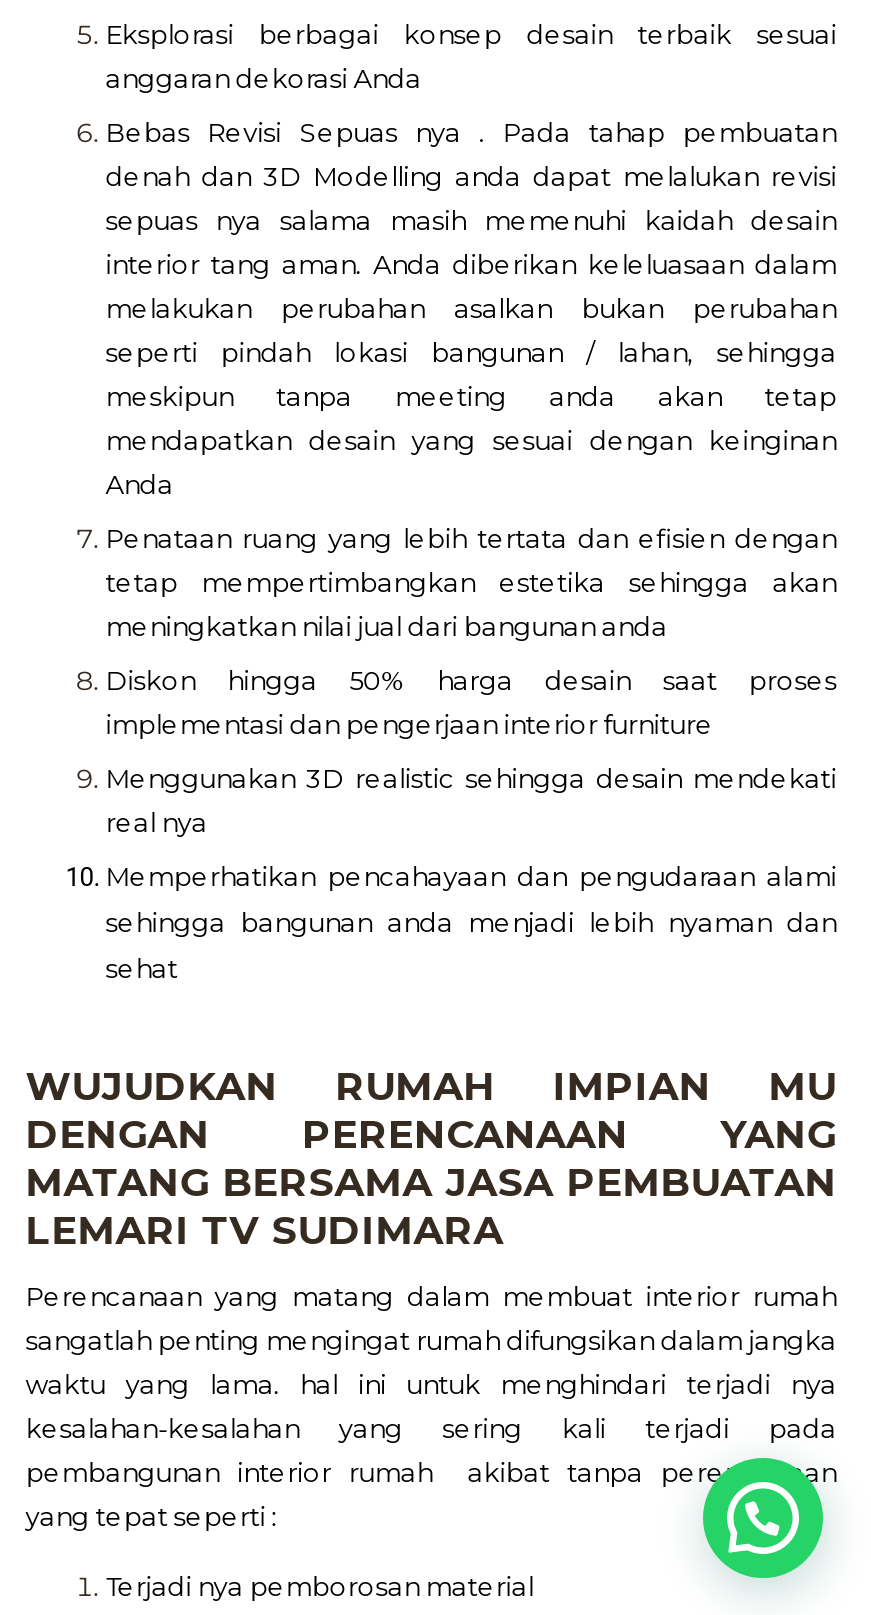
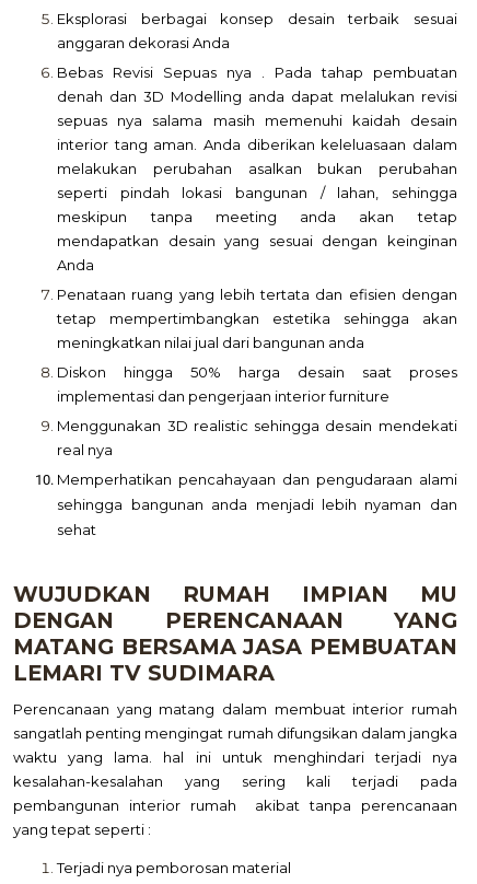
[699,1492,829,1594] [image] -> none

